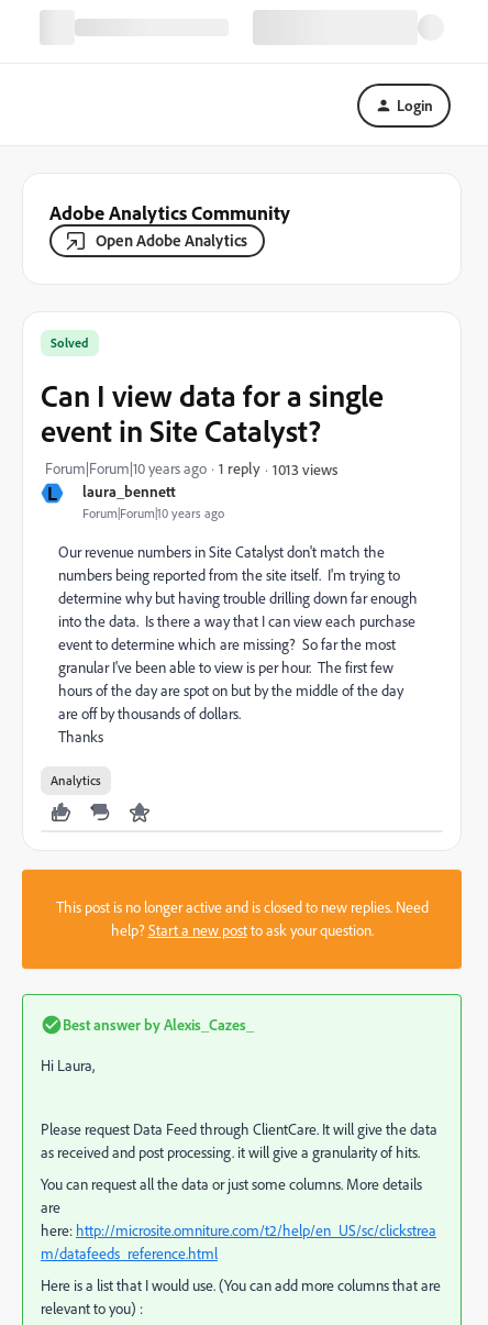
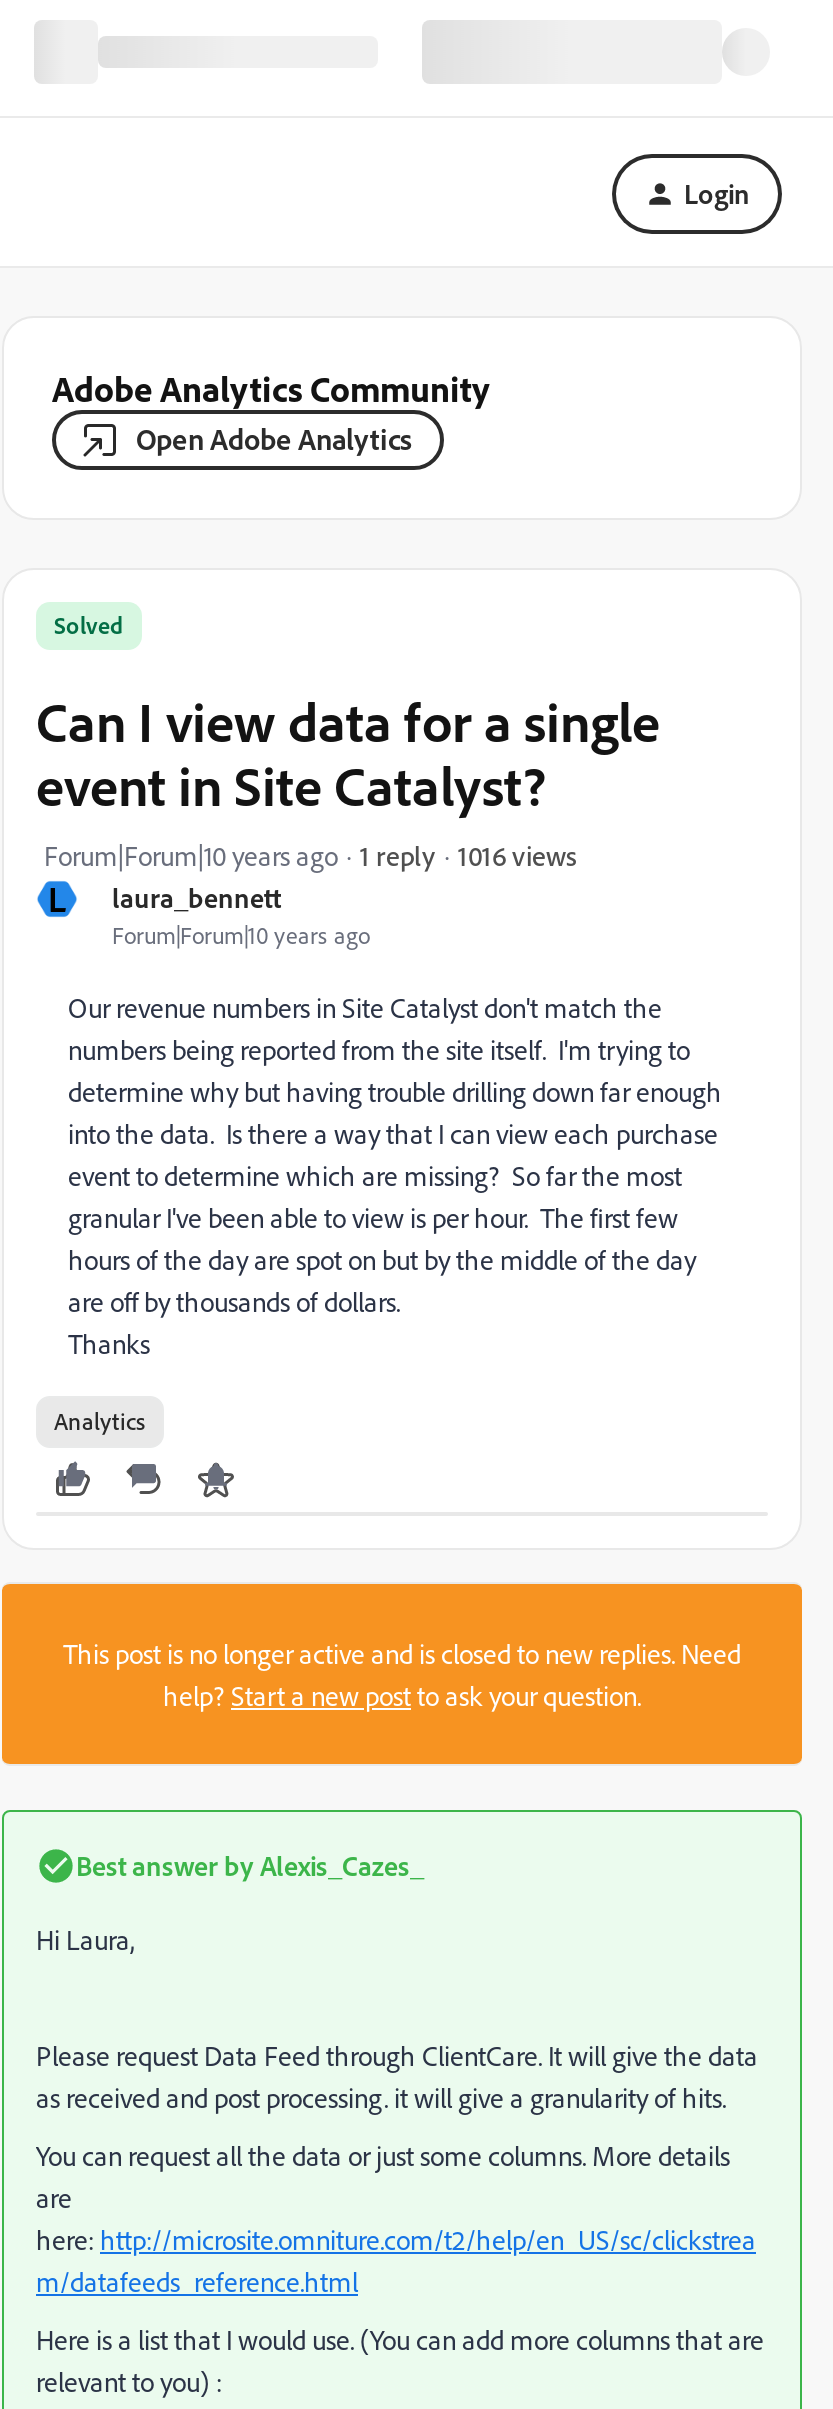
[273,459,337,478] 1013 views -> [458,837,576,871] 1016 views

